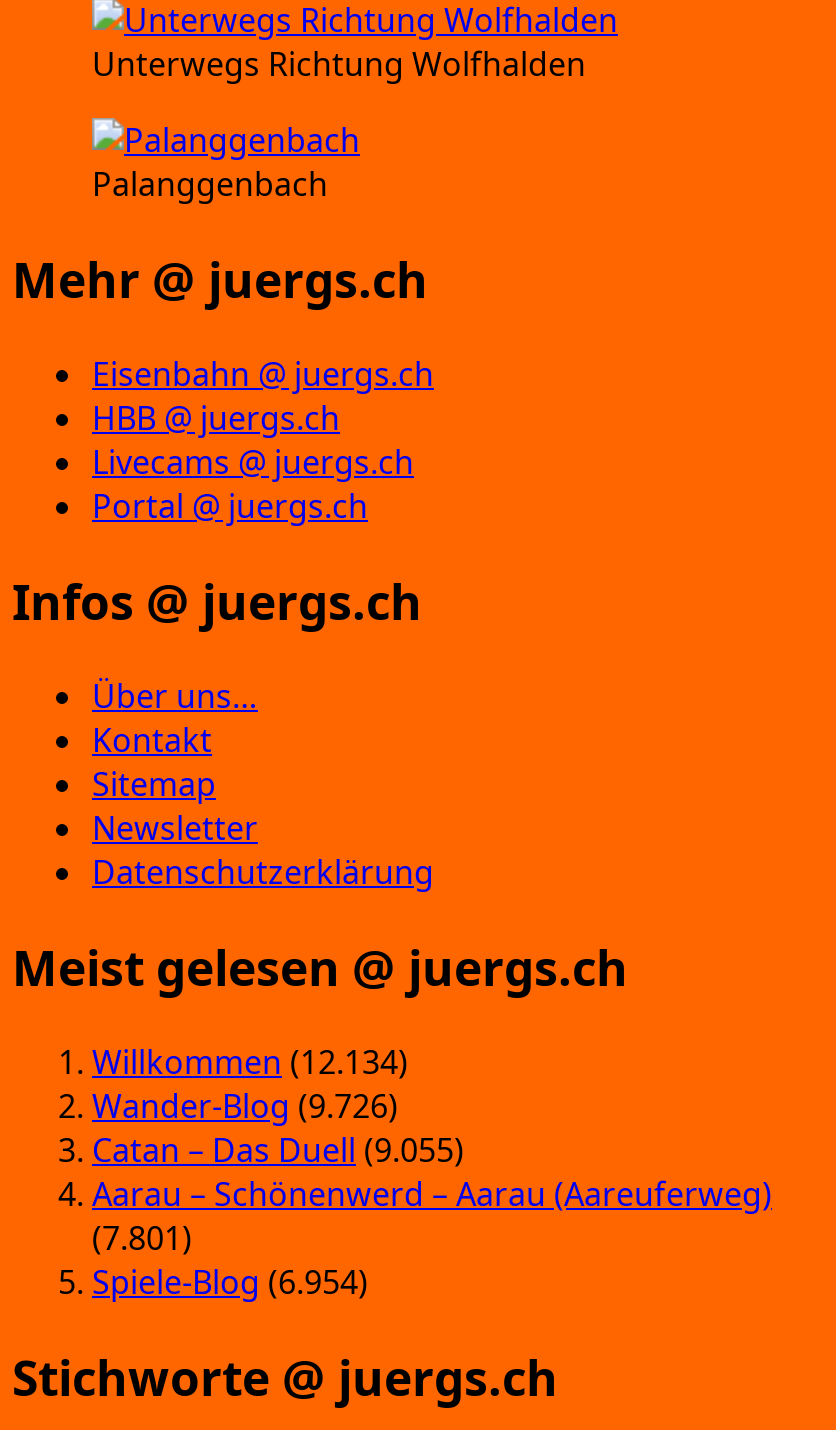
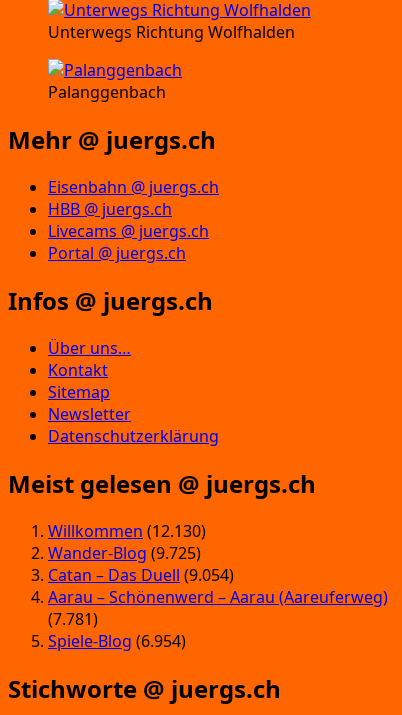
[92,1040,408,1084] Willkommen (12.134) -> [48,520,206,542] Willkommen (12.130)
[92,1084,398,1128] Wander-Blog (9.726) -> [48,542,201,564] Wander-Blog (9.725)
[92,1128,464,1172] Catan – Das Duell (9.055) -> [48,564,234,586] Catan – Das Duell (9.054)
[92,1216,192,1260] (7.801) -> [48,608,98,630] (7.781)

